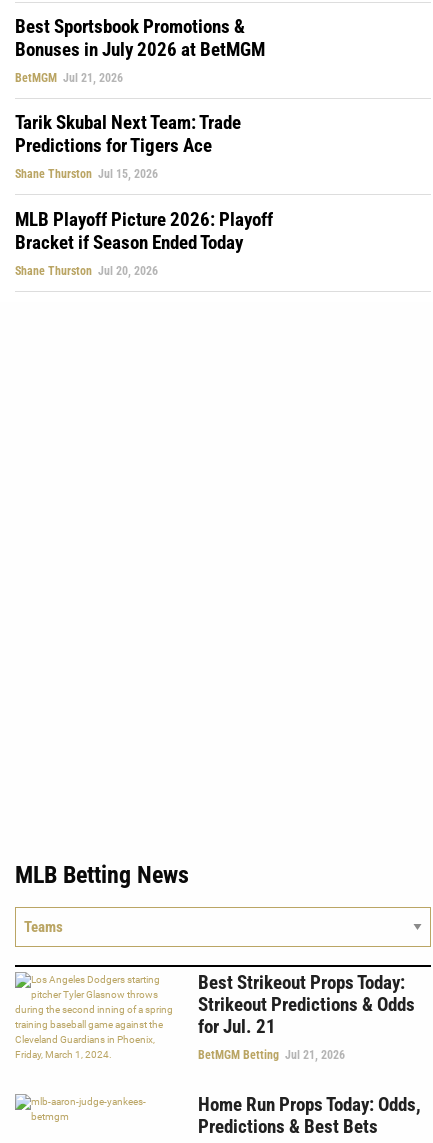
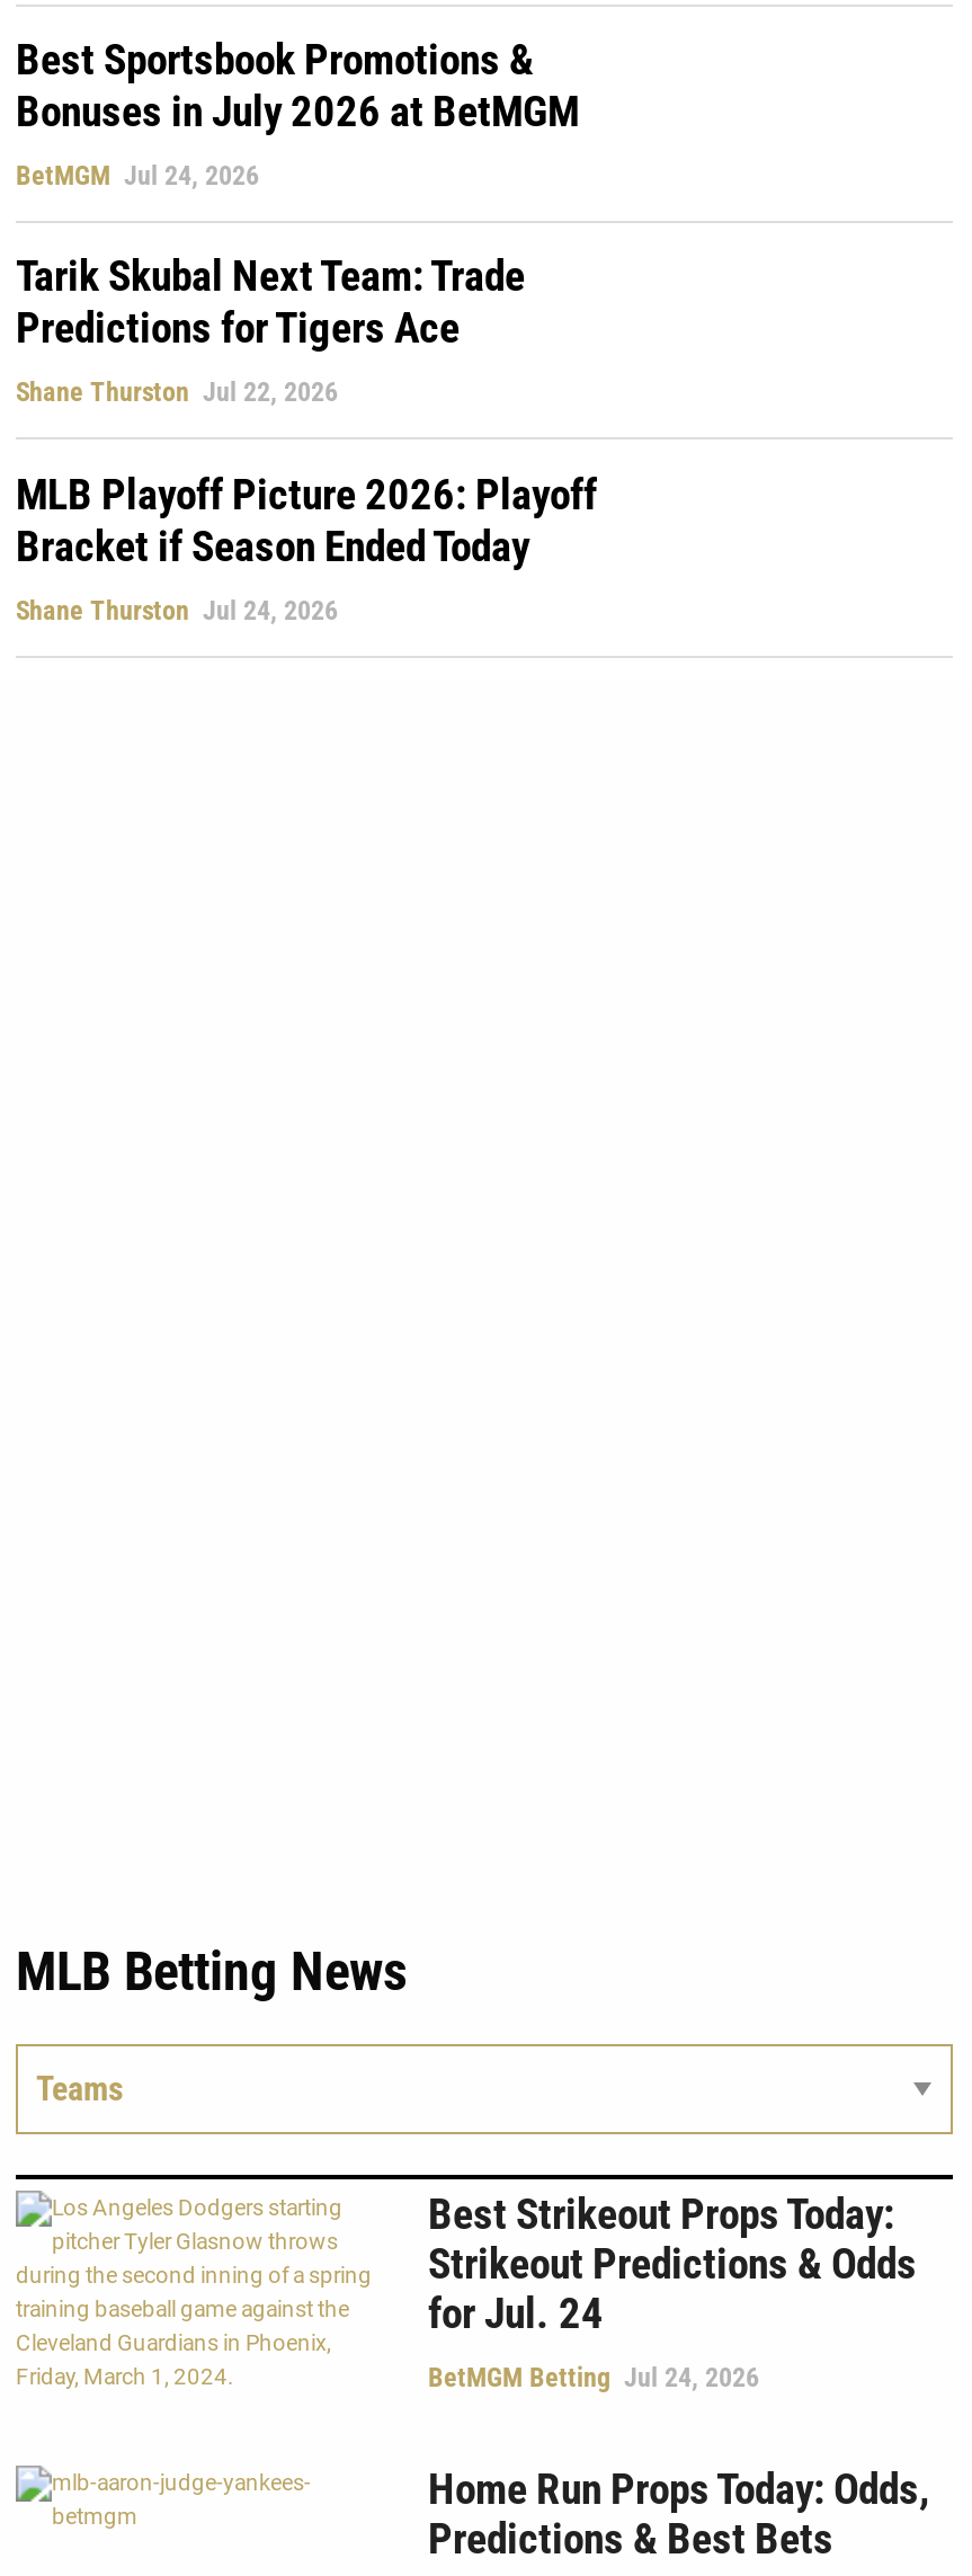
[15,71,123,85] BetMGM Jul 21, 2026 -> [16,160,259,191] BetMGM Jul 24, 2026
[15,167,158,181] Shane Thurston Jul 15, 2026 -> [16,377,338,409] Shane Thurston Jul 22, 2026
[15,264,158,278] Shane Thurston Jul 20, 2026 -> [16,594,338,626] Shane Thurston Jul 24, 2026
[198,1015,276,1038] for Jul. 21 -> [428,2287,604,2339] for Jul. 24
[198,1048,345,1062] BetMGM Betting Jul 21, 2026 -> [428,2361,759,2393] BetMGM Betting Jul 24, 2026

